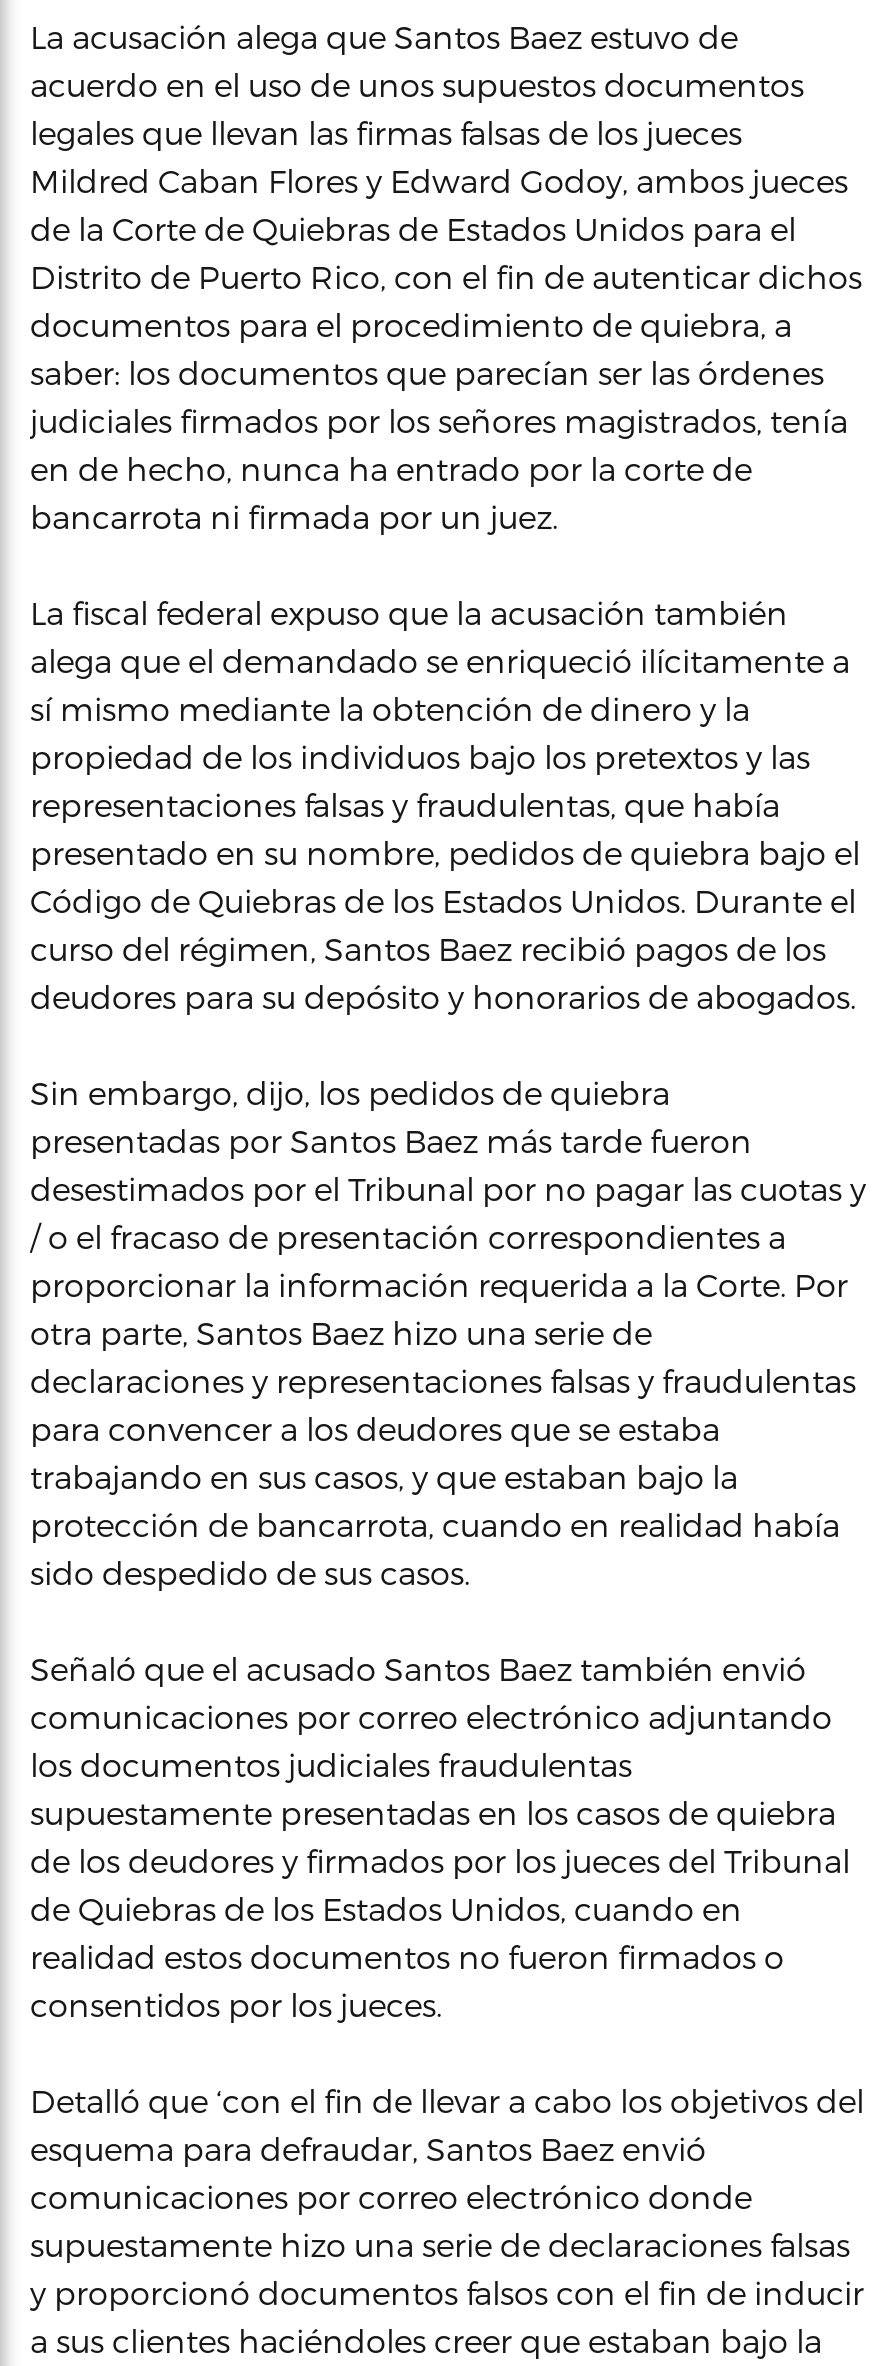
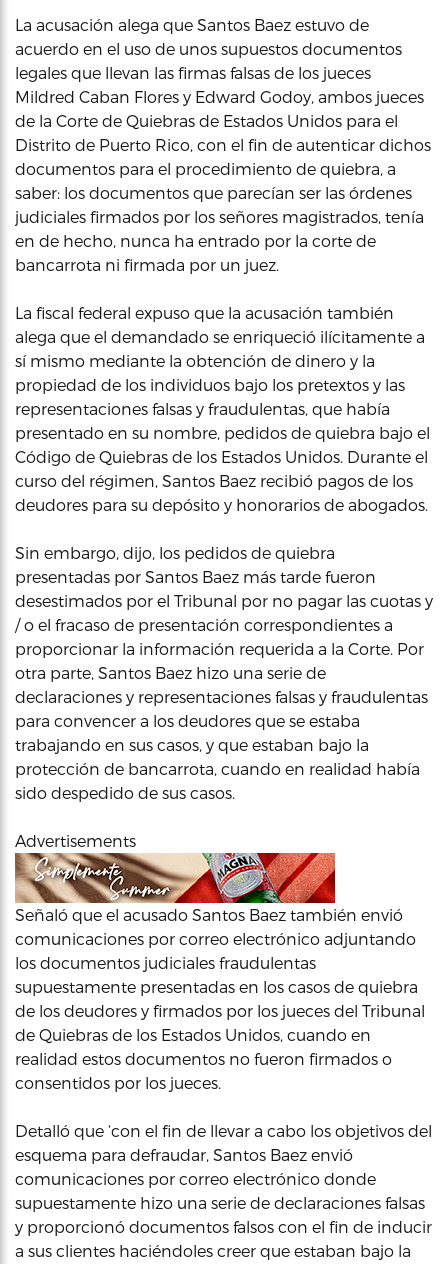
none -> [14,852,336,903] [image]
none -> [15,831,136,850] Advertisements

